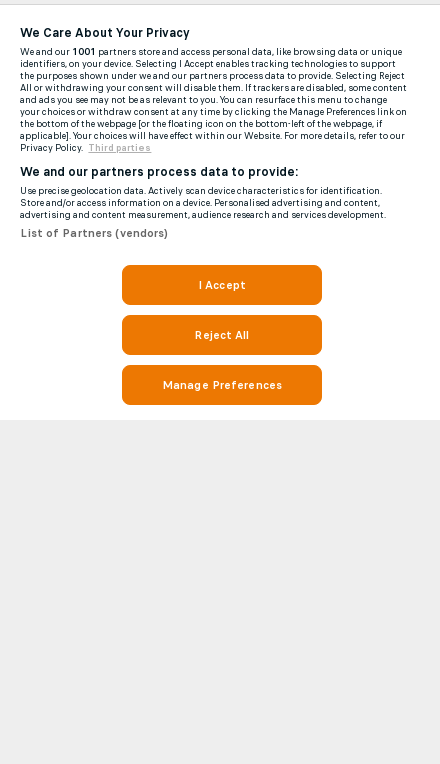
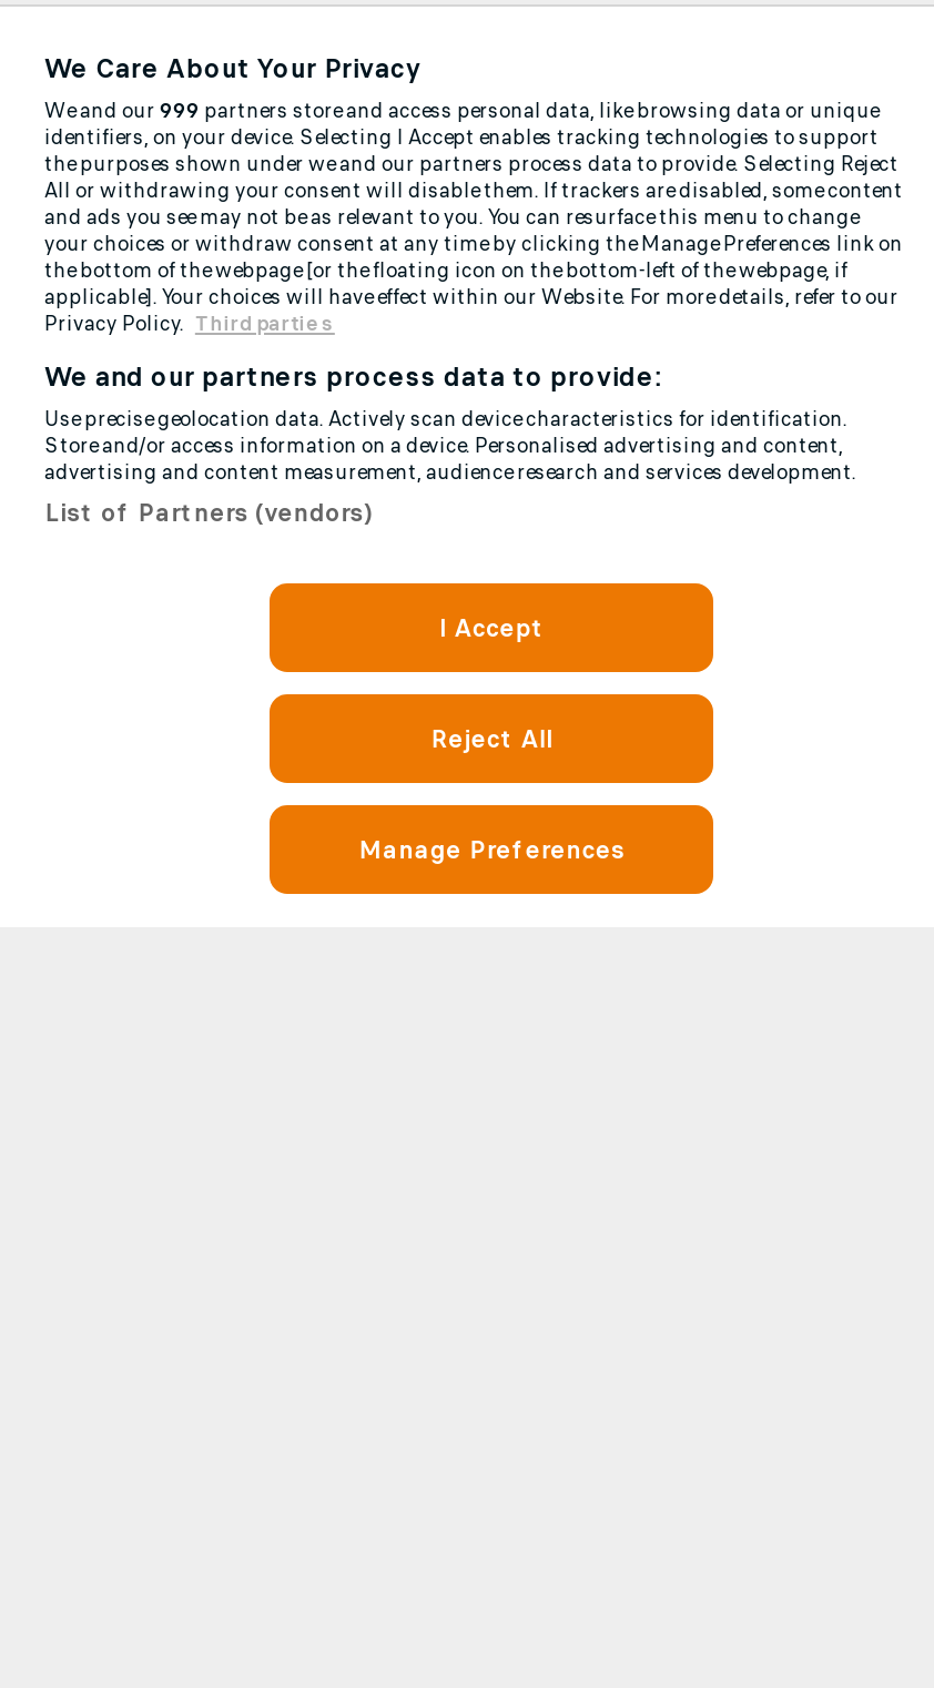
[20,46,402,58] We and our 1001 partners store and access personal data, like browsing data or unique -> [44,98,878,124] We and our 999 partners store and access personal data, like browsing data or unique

